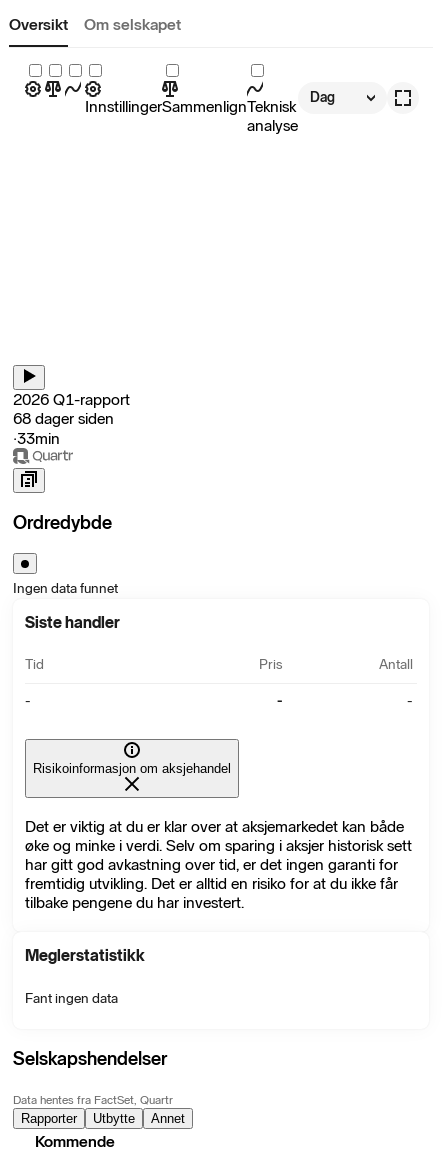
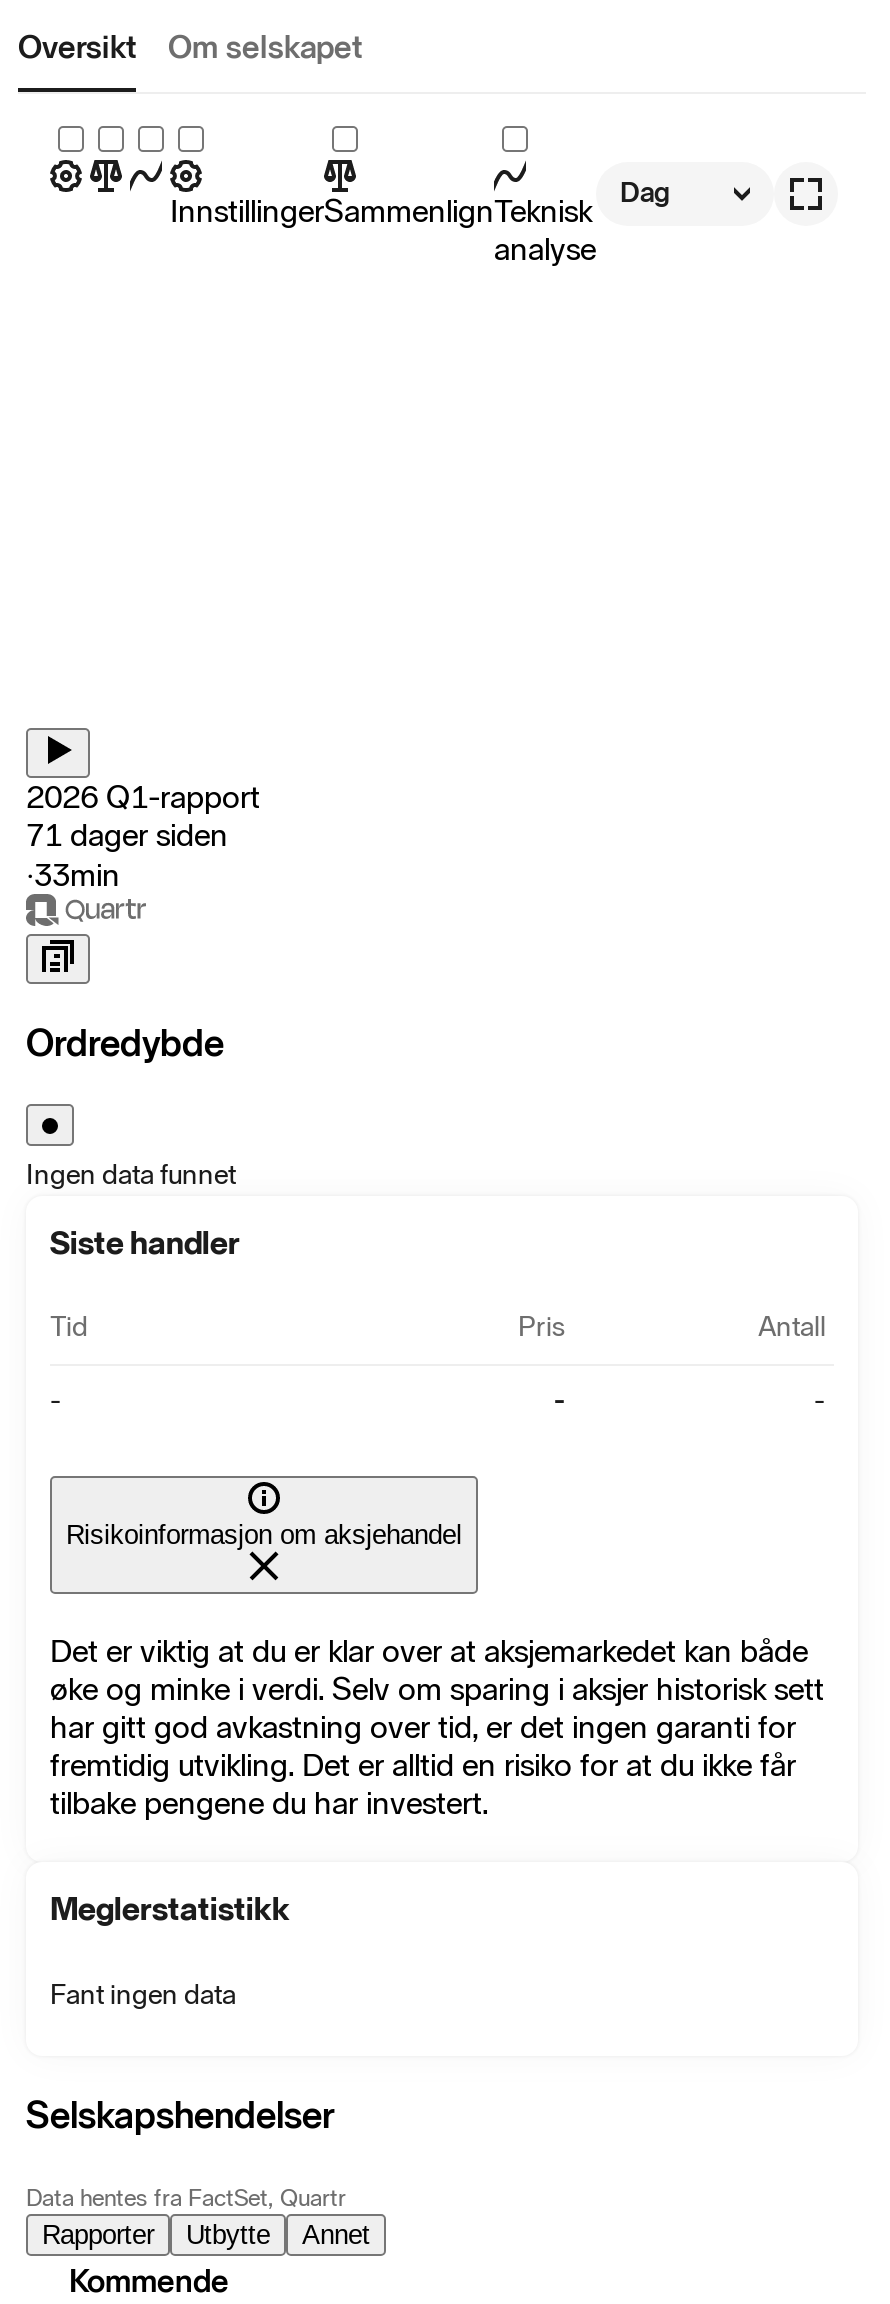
[13,409,114,428] 68 dager siden -> [26,816,228,854] 71 dager siden

